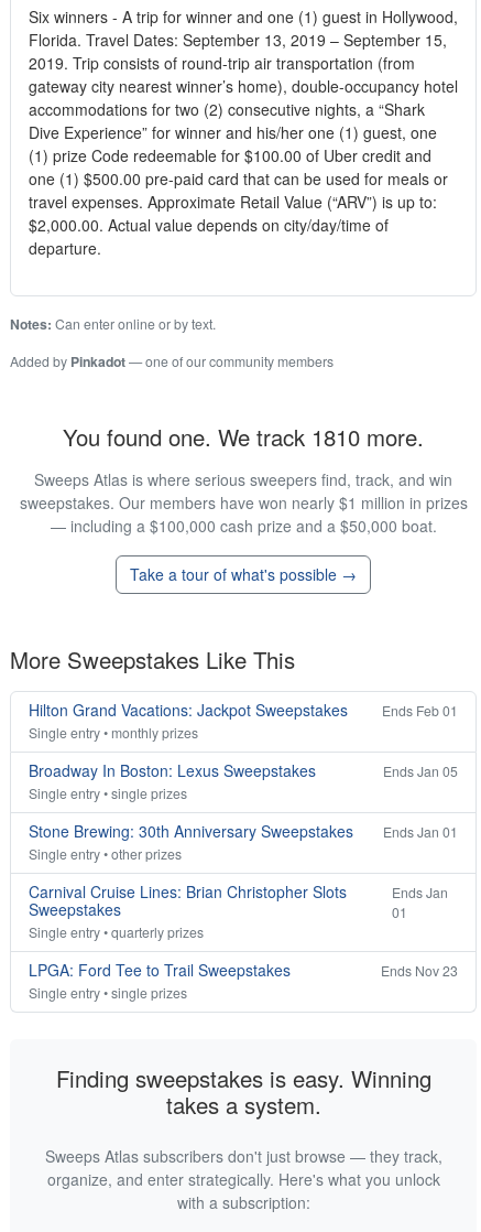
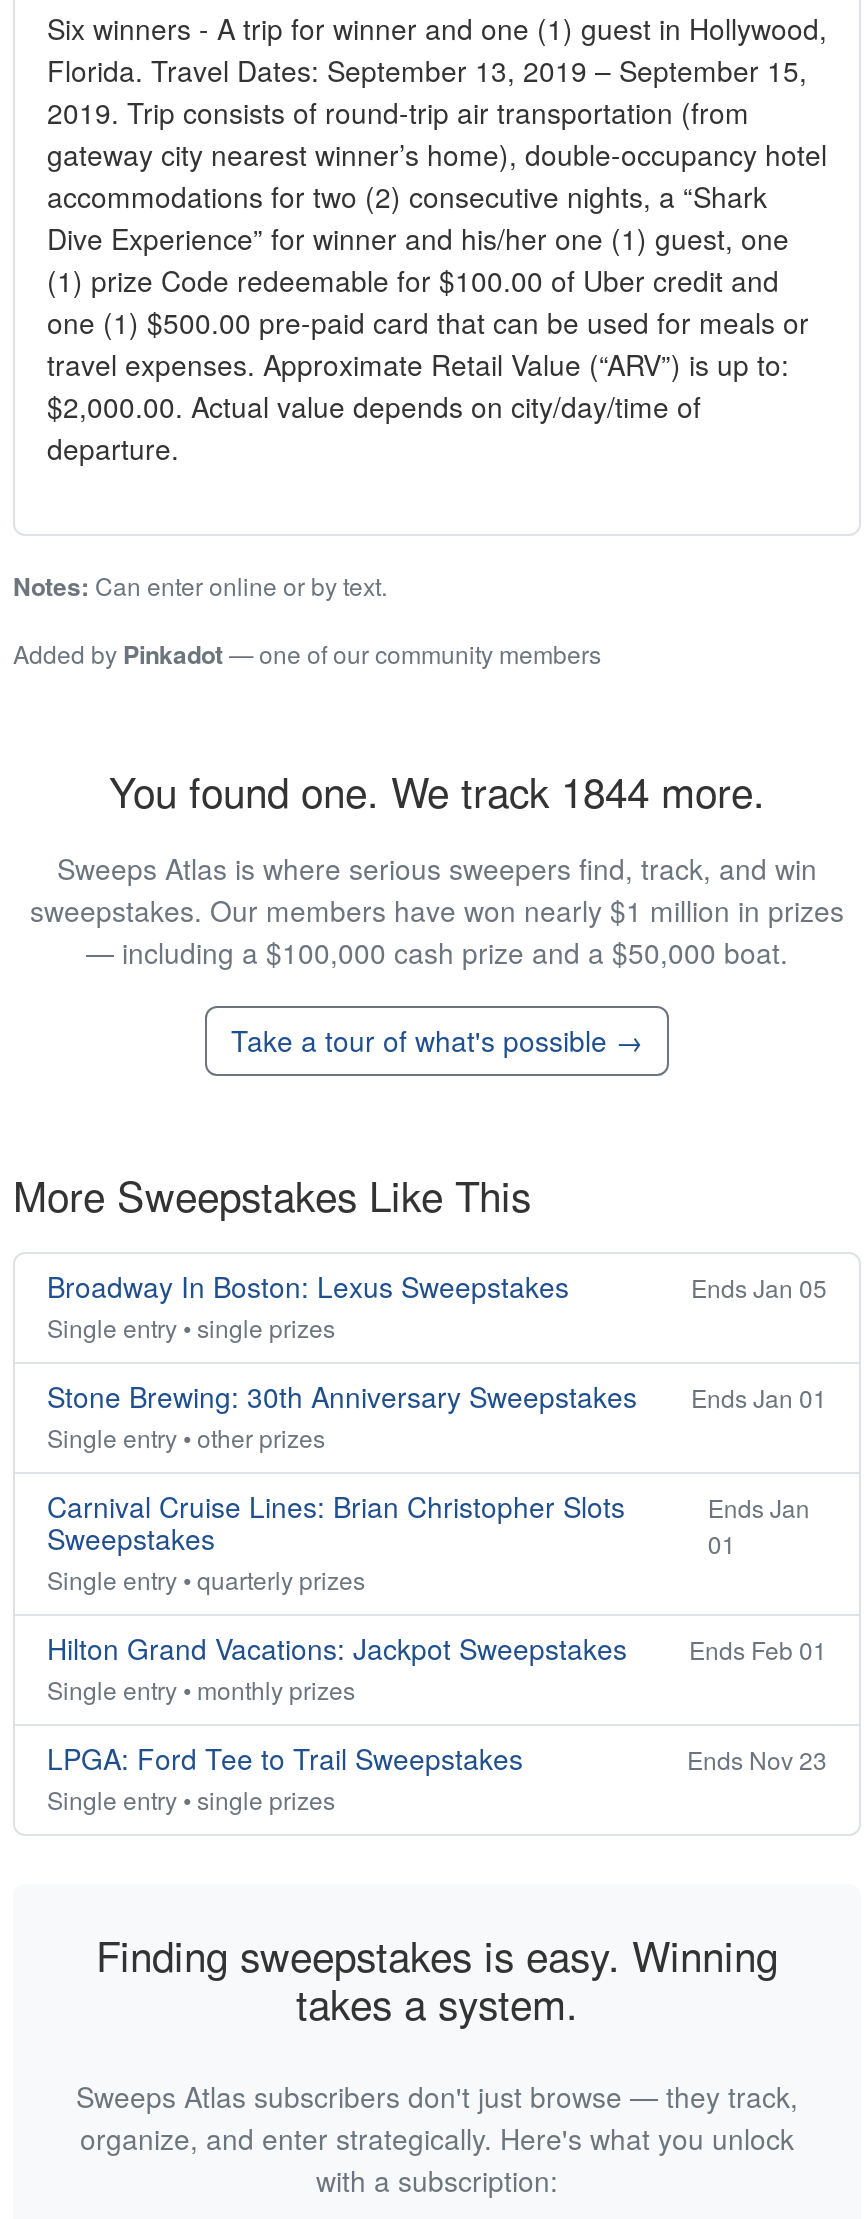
[63,421,424,453] You found one. We track 1810 more. -> [109,763,765,821] You found one. We track 1844 more.
moved [29,699,458,742] -> [47,1629,827,1707]: Hilton Grand Vacations: Jackpot Sweepstakes | Ends Feb 01 | Single entry • monthly prizes
moved [29,760,458,942] -> [47,1267,827,1597]: Broadway In Boston: Lexus Sweepstakes | Ends Jan 05 | Single entry • single prizes | ... | 01 | Single entry • quarterly prizes

